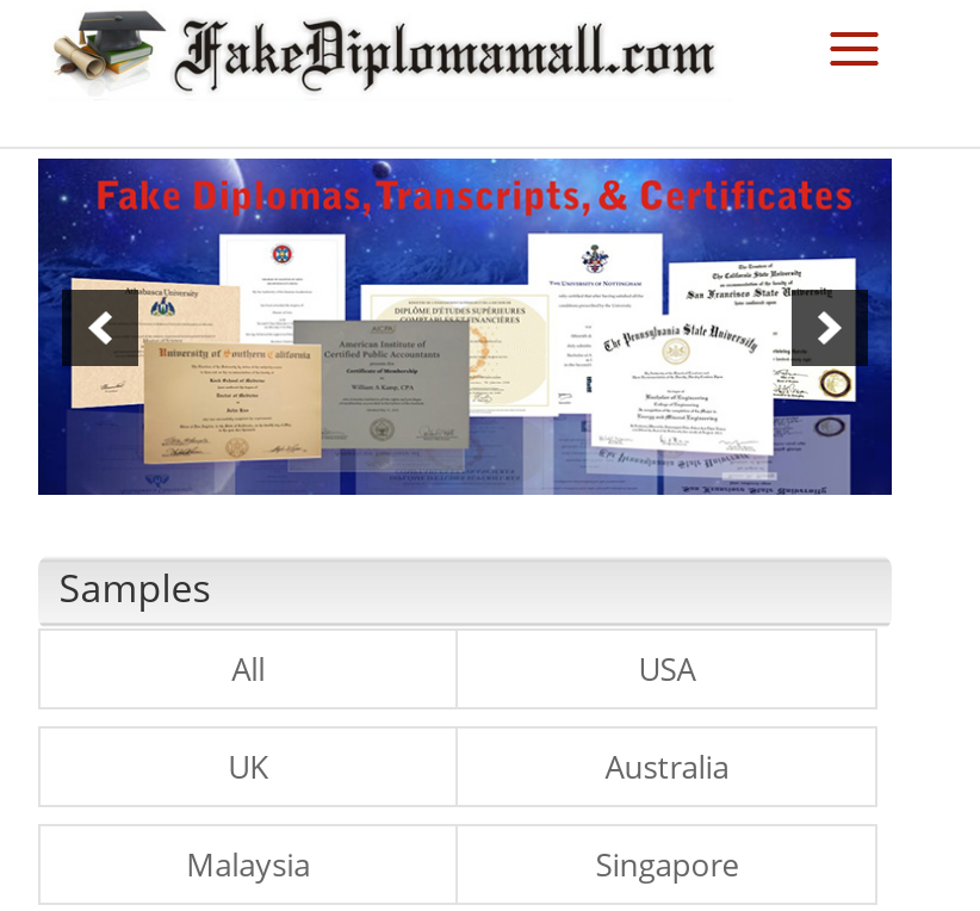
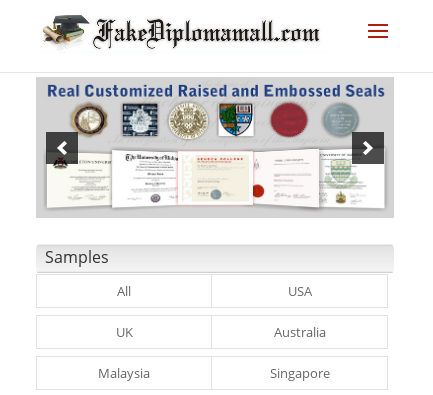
[36,156,894,497] [image] -> [36,77,394,218] [image]

